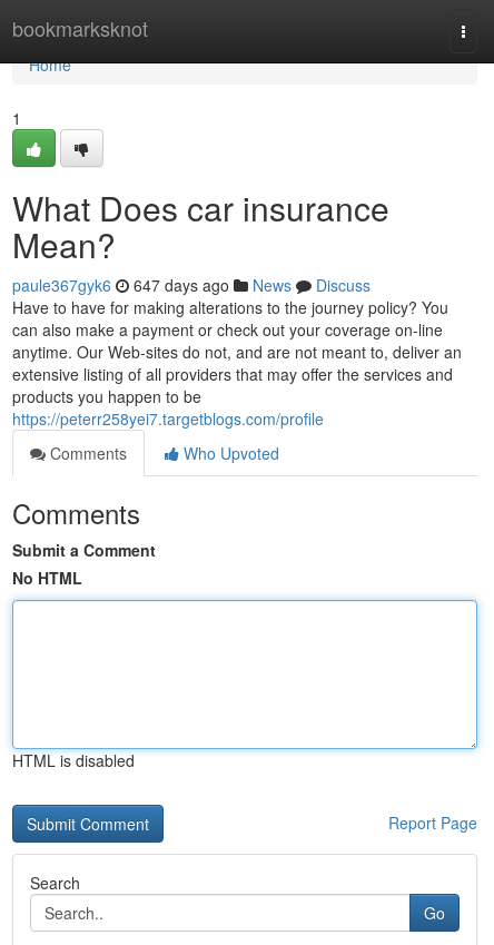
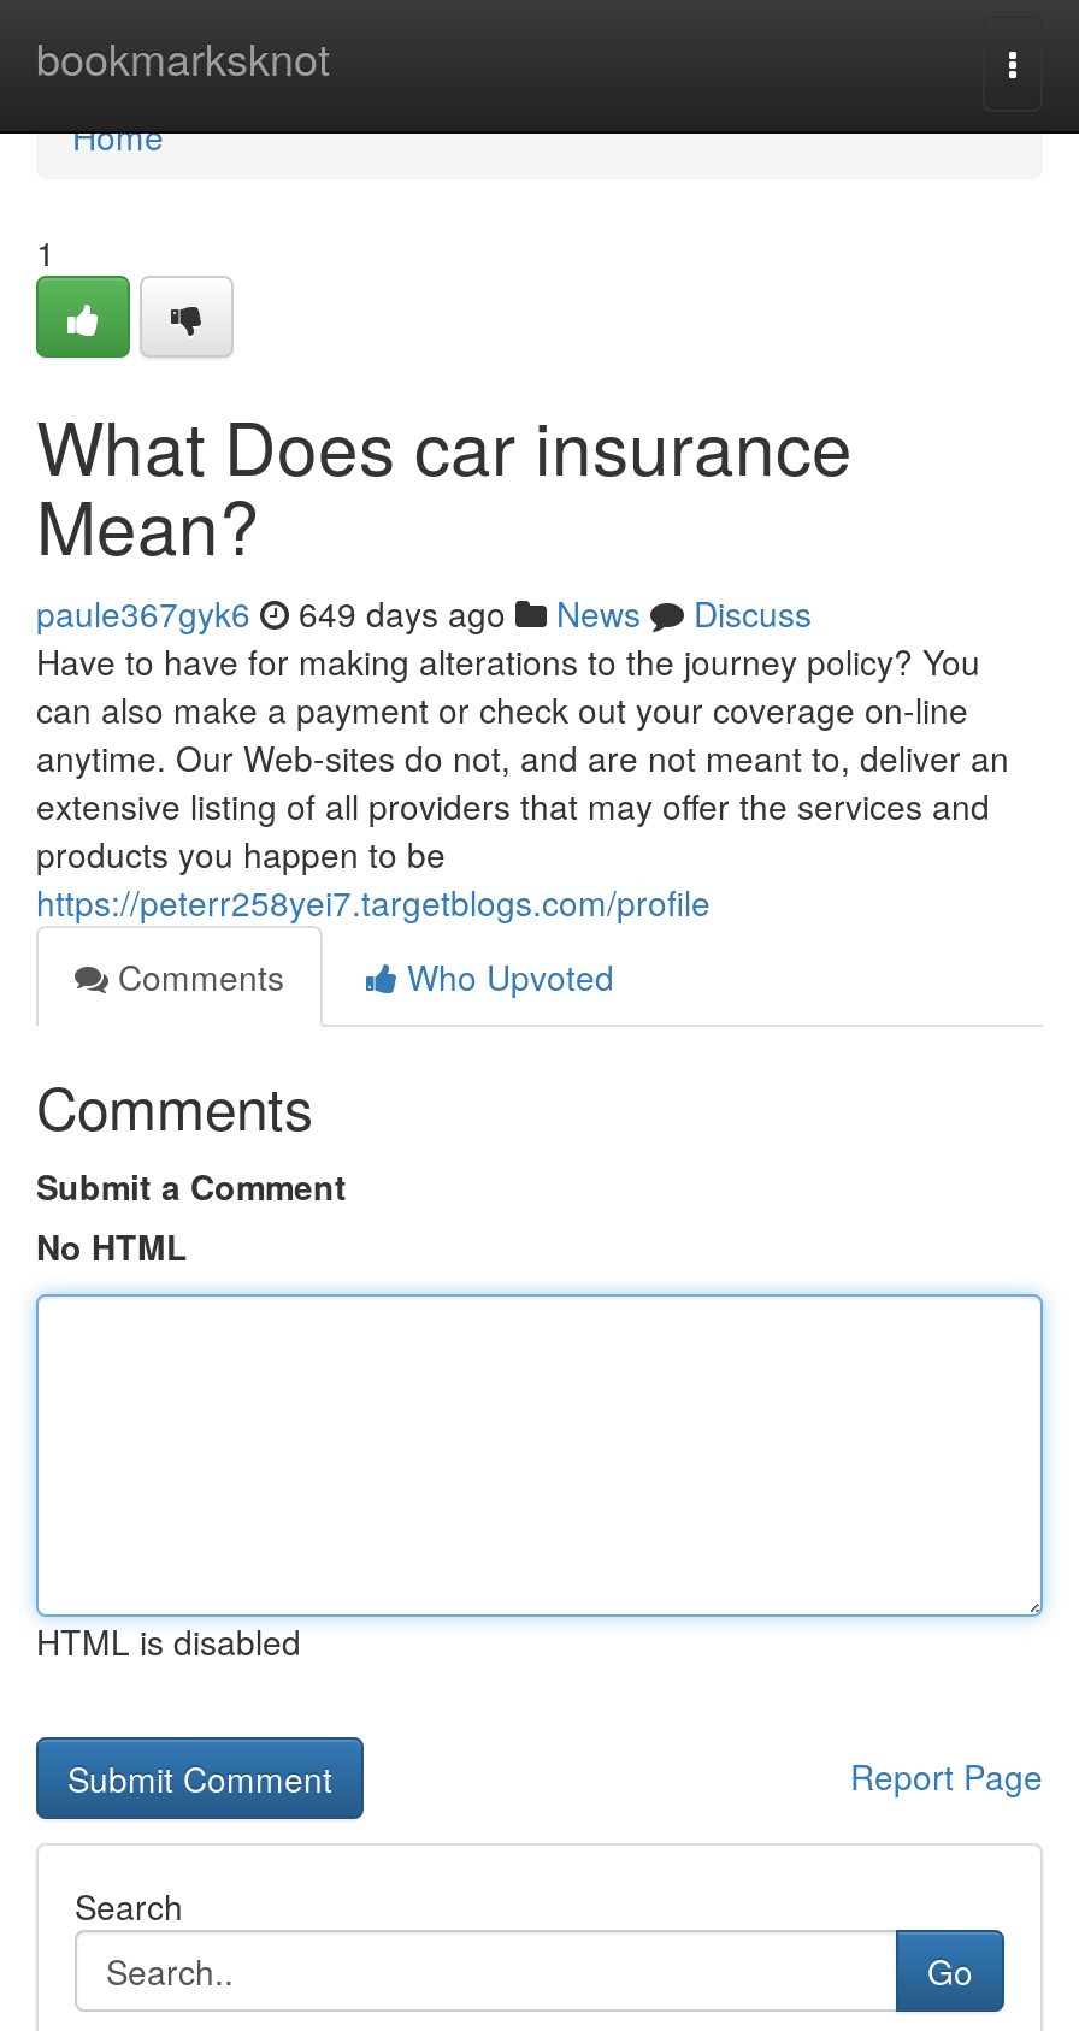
[12,274,370,296] paule367gyk6 647 days ago News Discuss -> [36,589,812,637] paule367gyk6 649 days ago News Discuss

